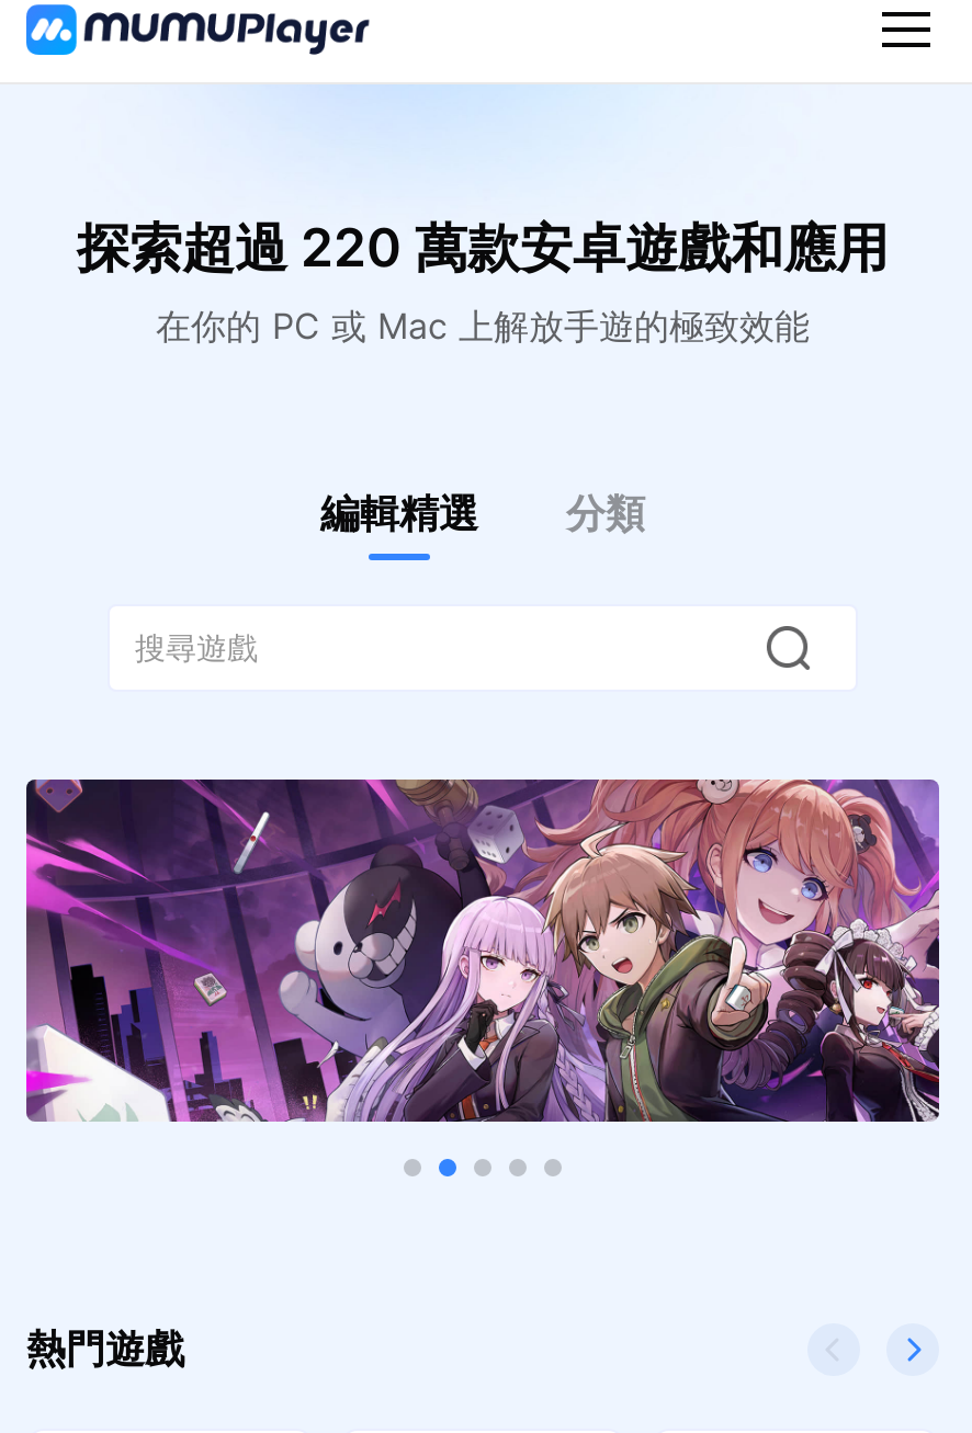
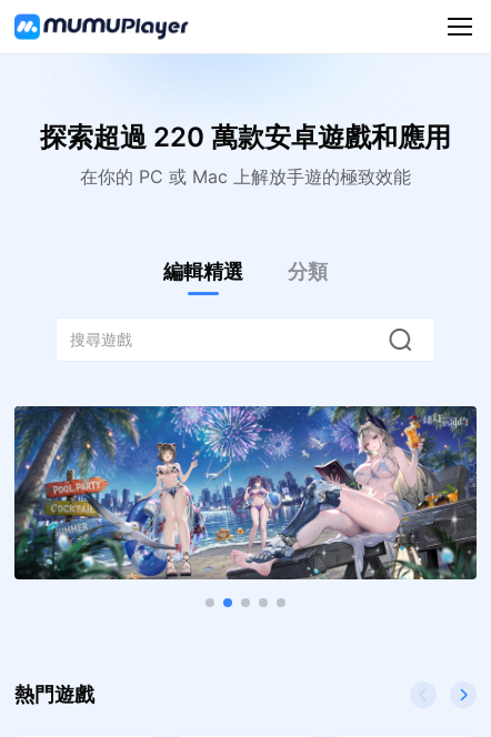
[24,777,941,1124] [image] -> [13,405,478,580] [image]

